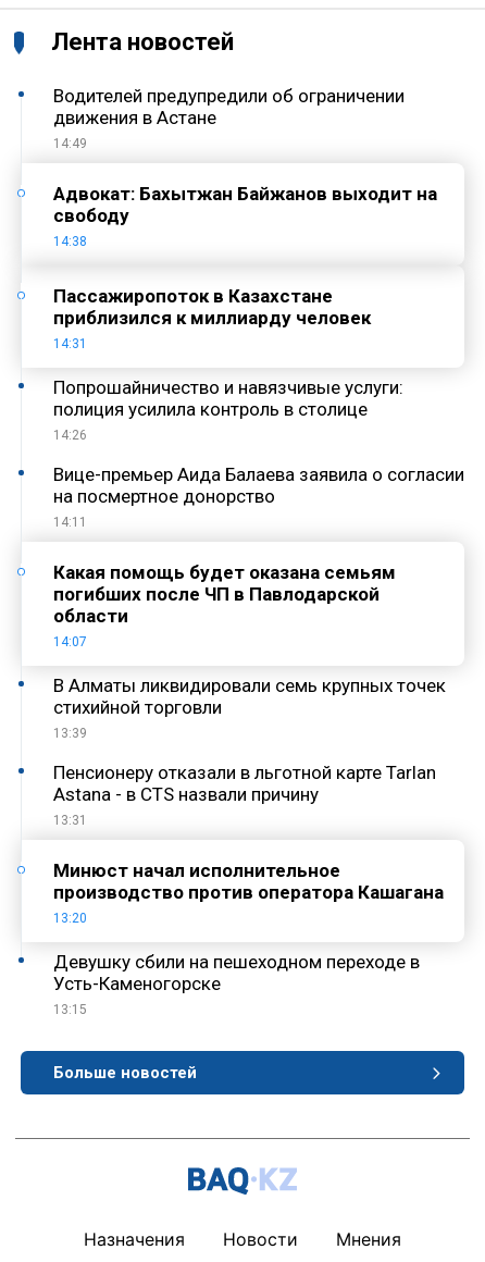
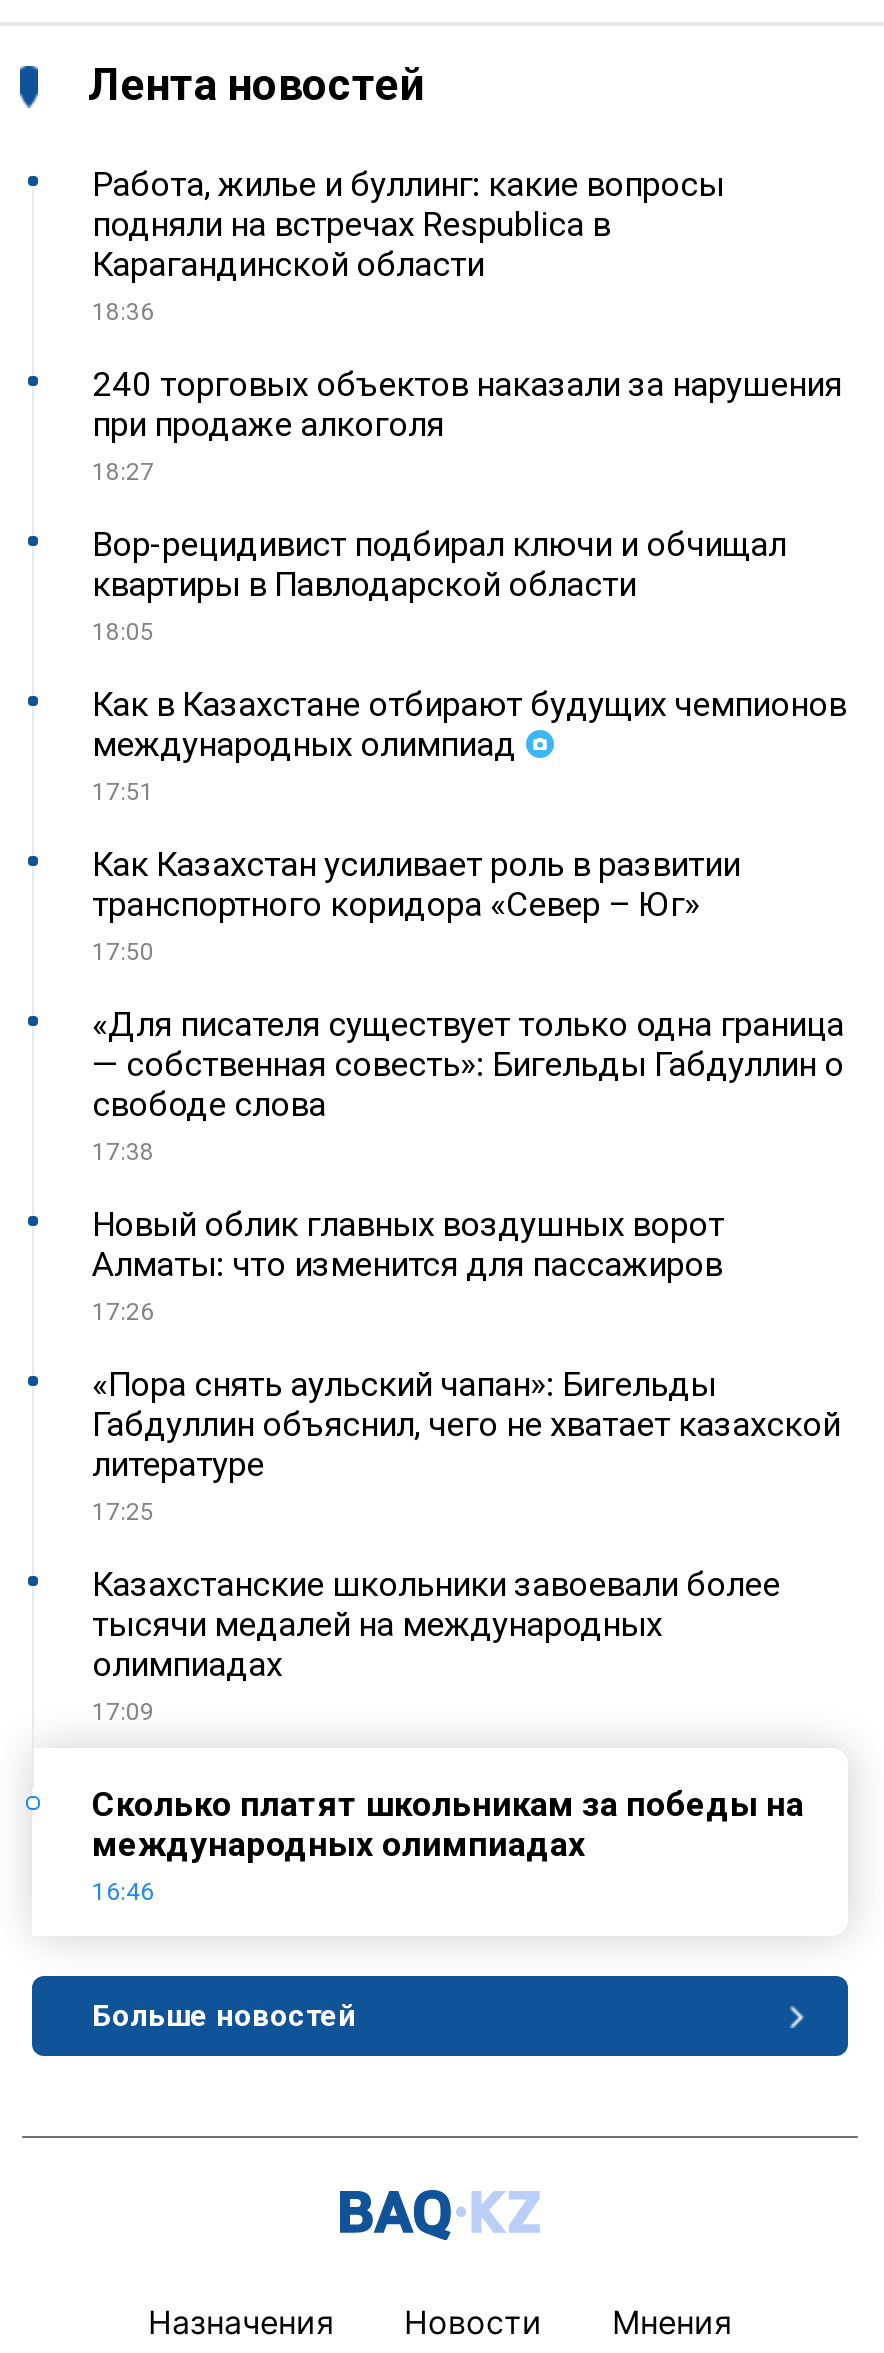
[53,85,405,151] Водителей предупредили об ограничении | движения в Астане | 14:49 -> [92,164,724,326] Работа, жилье и буллинг: какие вопросы | подняли на встречах Respublica в | Карагандинской области | 18:36
[53,183,437,249] Адвокат: Бахытжан Байжанов выходит на | свободу | 14:38 -> [92,364,842,486] 240 торговых объектов наказали за нарушения | при продаже алкоголя | 18:27
[53,285,371,351] Пассажиропоток в Казахстане | приблизился к миллиарду человек | 14:31 -> [92,524,786,646] Вор-рецидивист подбирал ключи и обчищал | квартиры в Павлодарской области | 18:05
[53,376,403,443] Попрошайничество и навязчивые услуги: | полиция усилила контроль в столице | 14:26 -> [92,684,846,806] Как в Казахстане отбирают будущих чемпионов | международных олимпиад | 17:51
[53,463,464,530] Вице-премьер Аида Балаева заявила о согласии | на посмертное донорство | 14:11 -> [92,844,740,966] Как Казахстан усиливает роль в развитии | транспортного коридора «Север – Юг» | 17:50
[53,561,396,649] Какая помощь будет оказана семьям | погибших после ЧП в Павлодарской | области | 14:07 -> [92,1004,844,1166] «Для писателя существует только одна граница | — собственная совесть»: Бигельды Габдуллин о | свободе слова | 17:38
[53,674,446,741] В Алматы ликвидировали семь крупных точек | стихийной торговли | 13:39 -> [92,1204,724,1326] Новый облик главных воздушных ворот | Алматы: что изменится для пассажиров | 17:26
[53,761,436,828] Пенсионеру отказали в льготной карте Tarlan | Astana - в CTS назвали причину | 13:31 -> [92,1364,840,1526] «Пора снять аульский чапан»: Бигельды | Габдуллин объяснил, чего не хватает казахской | литературе | 17:25
[53,859,444,926] Минюст начал исполнительное | производство против оператора Кашагана | 13:20 -> [92,1564,780,1726] Казахстанские школьники завоевали более | тысячи медалей на международных | олимпиадах | 17:09
[53,951,420,1017] Девушку сбили на пешеходном переходе в | Усть-Каменогорске | 13:15 -> [92,1784,804,1906] Сколько платят школьникам за победы на | международных олимпиадах | 16:46

